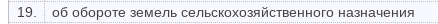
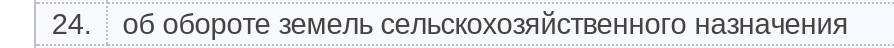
[17,4,415,20] 19. об обороте земель сельскохозяйственного назначения -> [52,8,848,40] 24. об обороте земель сельскохозяйственного назначения

